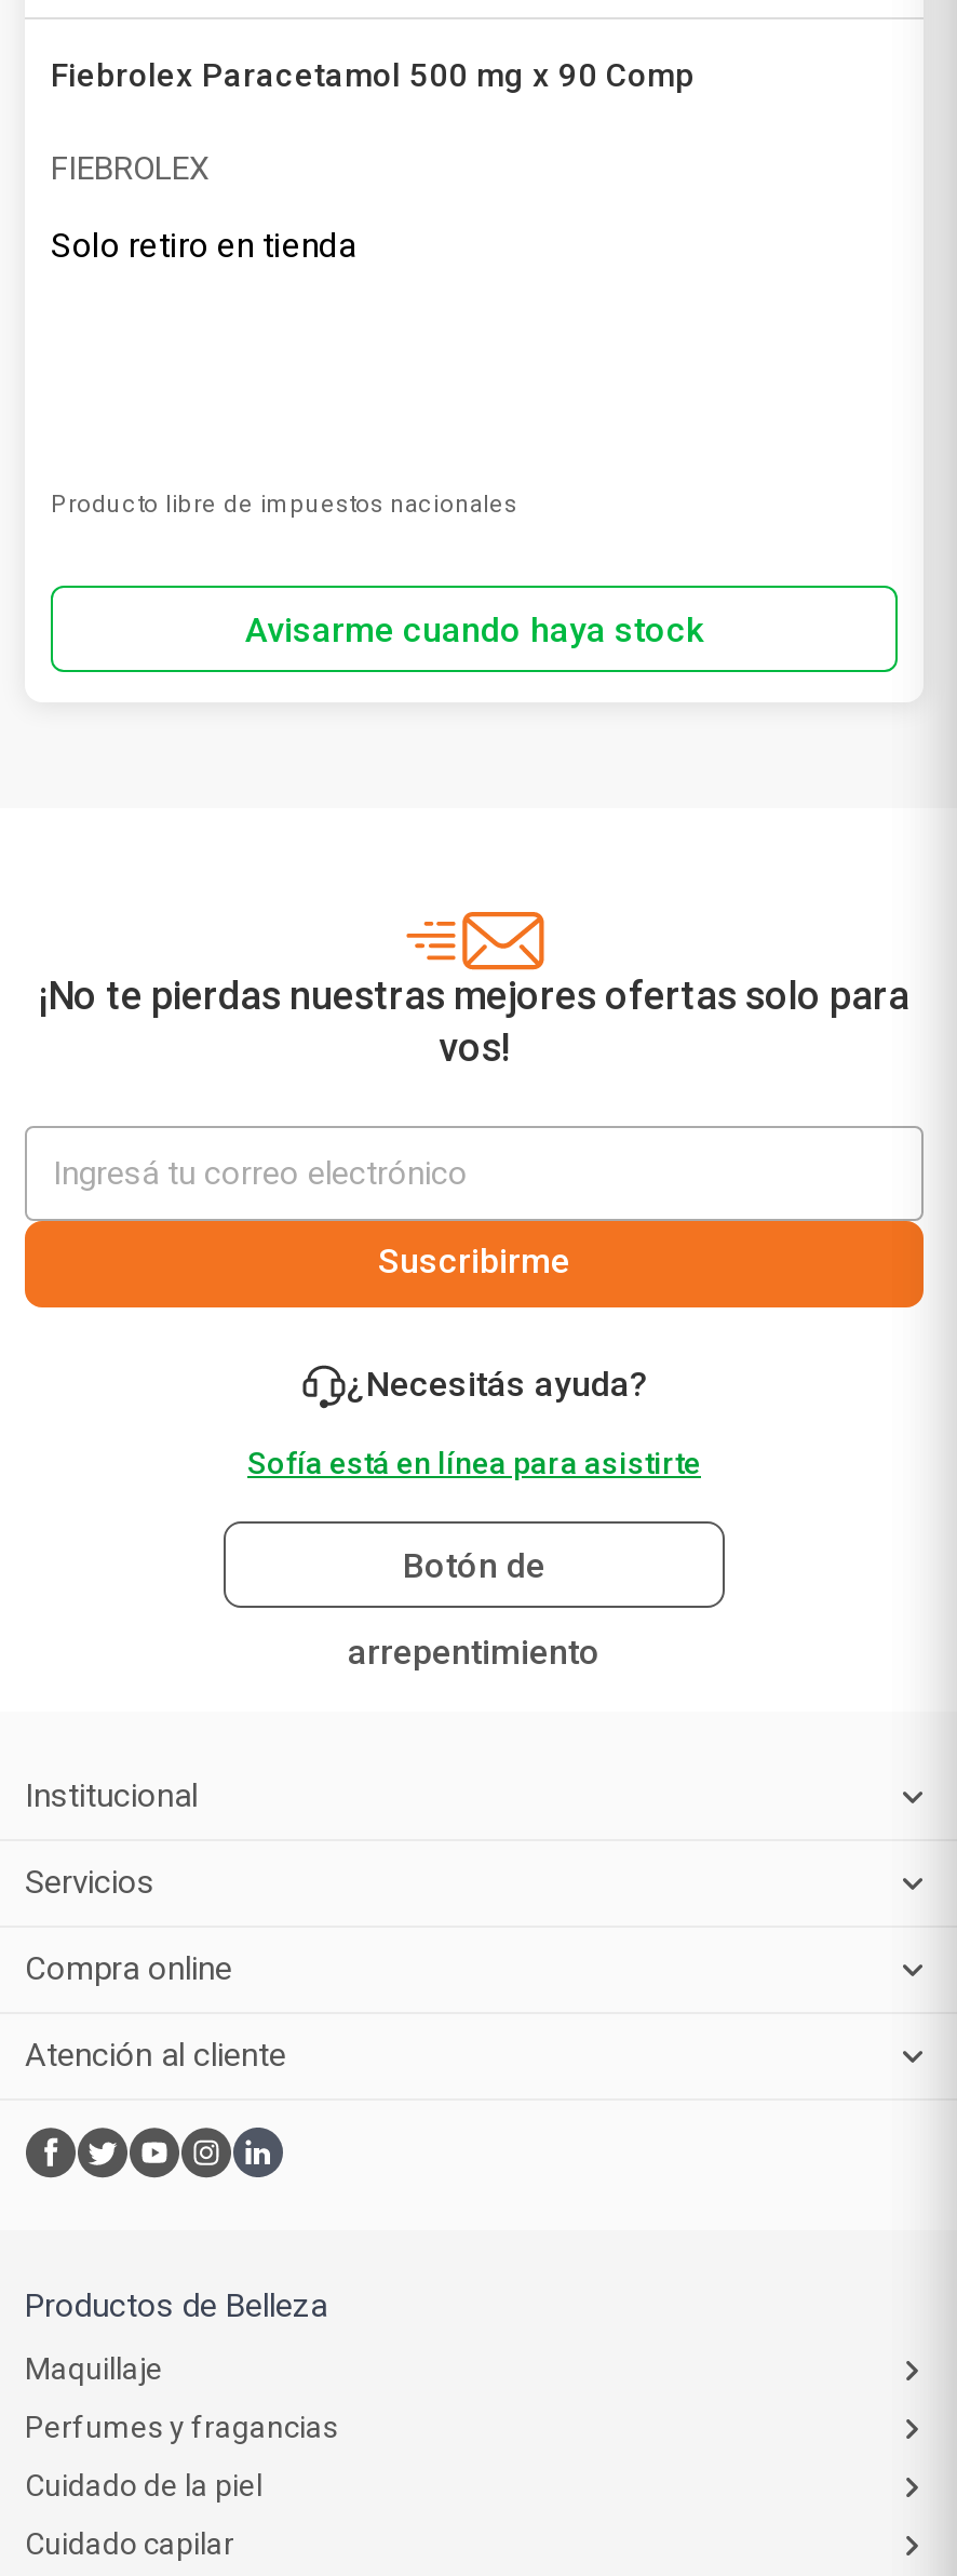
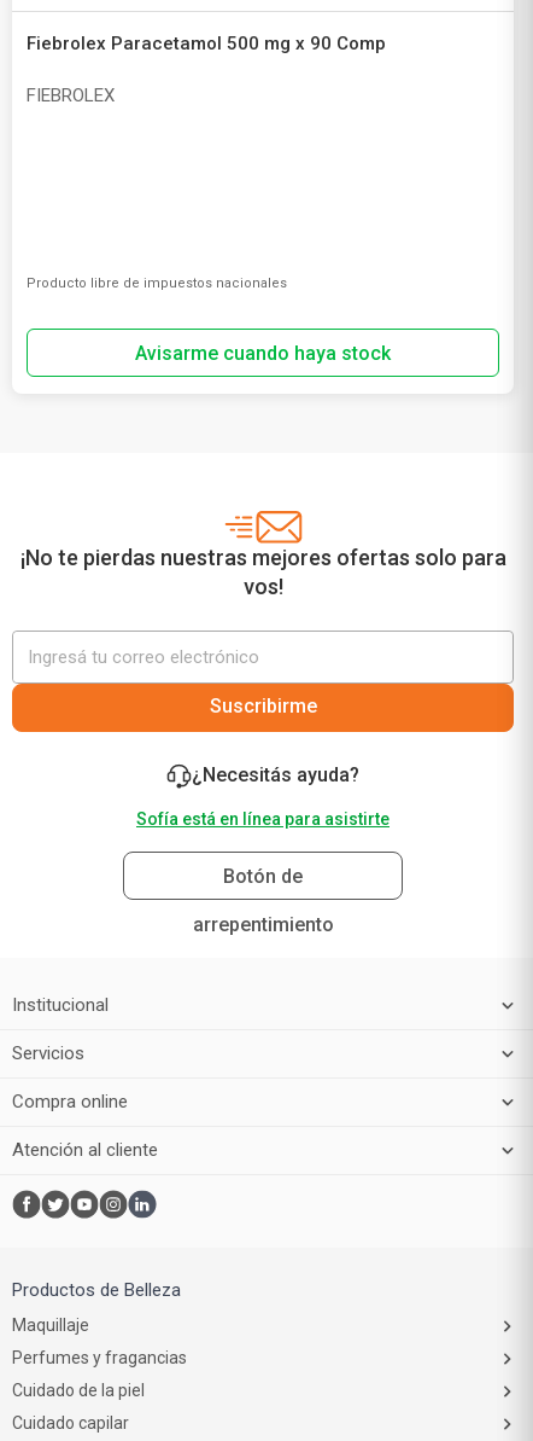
[51,225,355,266] Solo retiro en tienda -> none

